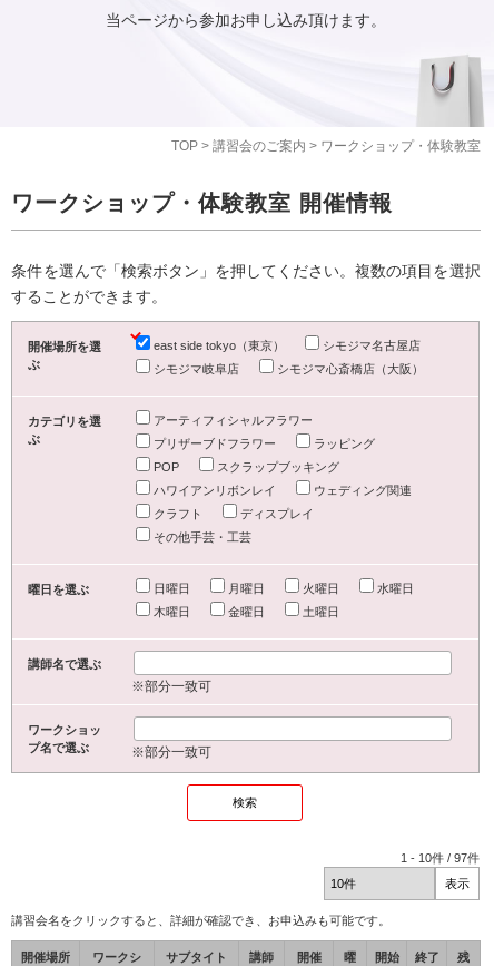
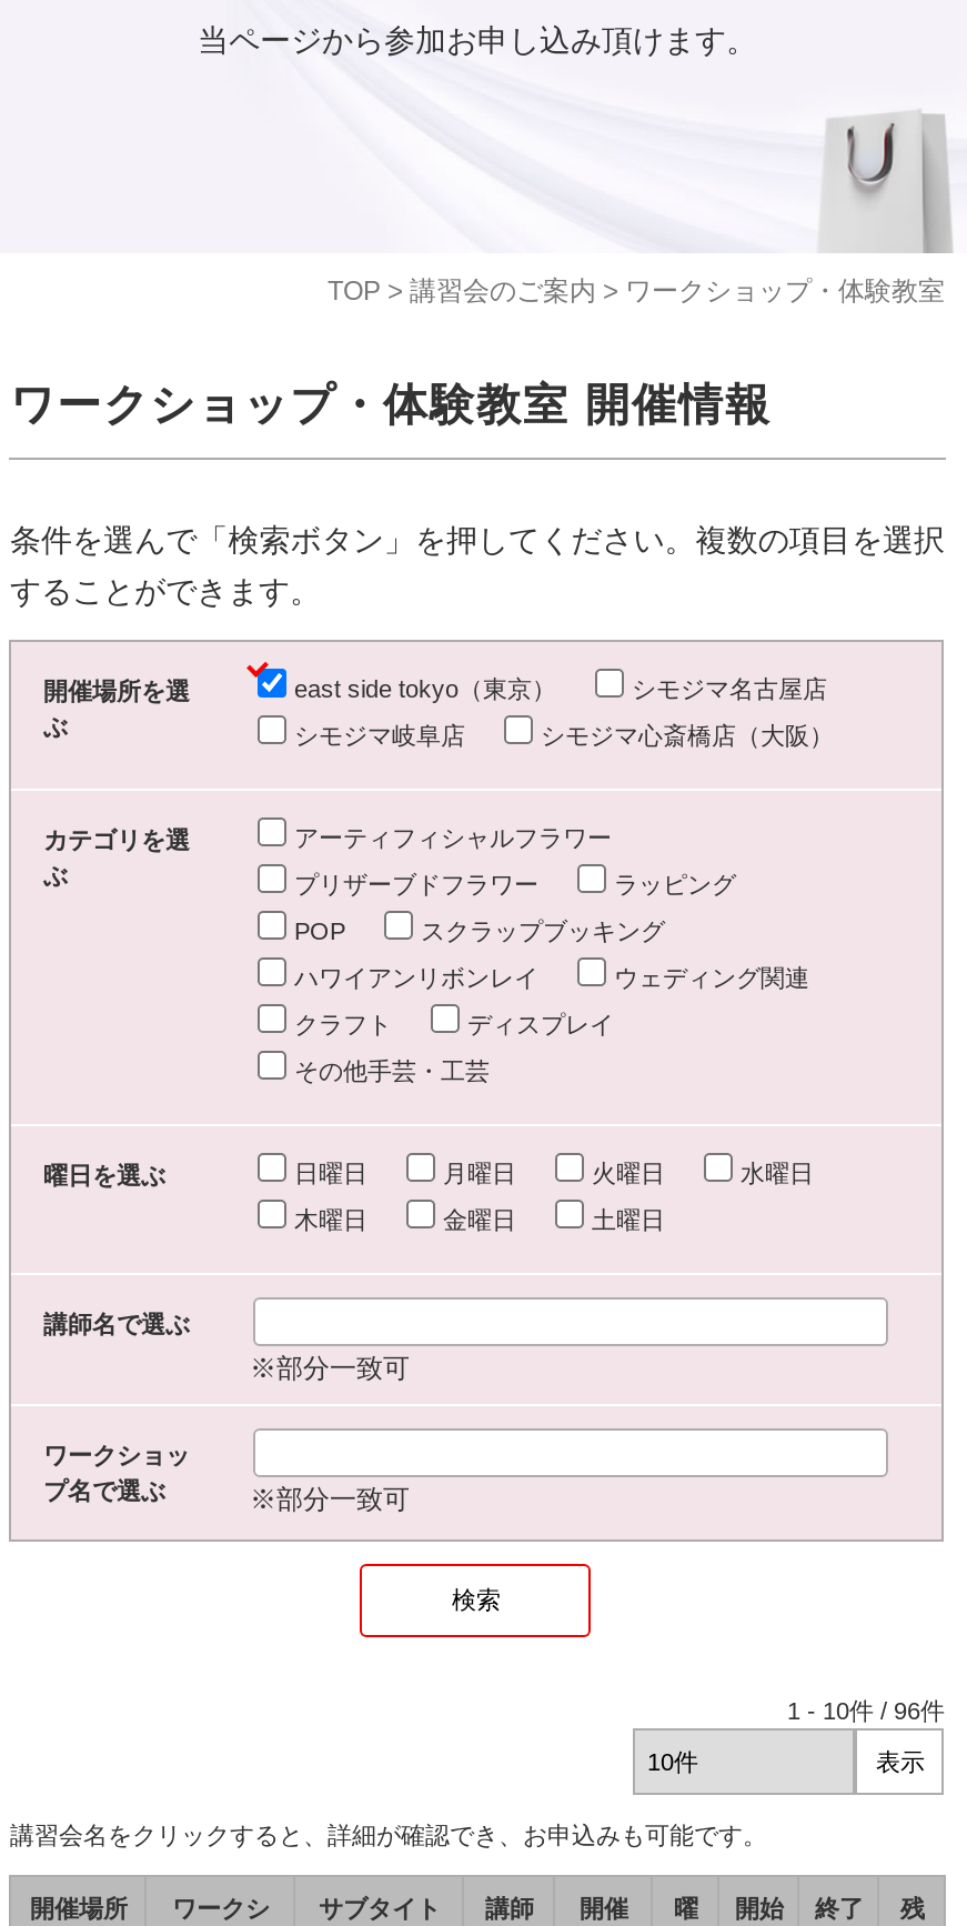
[401,851,480,865] 1 - 10件 / 97件 -> [787,1697,945,1724] 1 - 10件 / 96件

